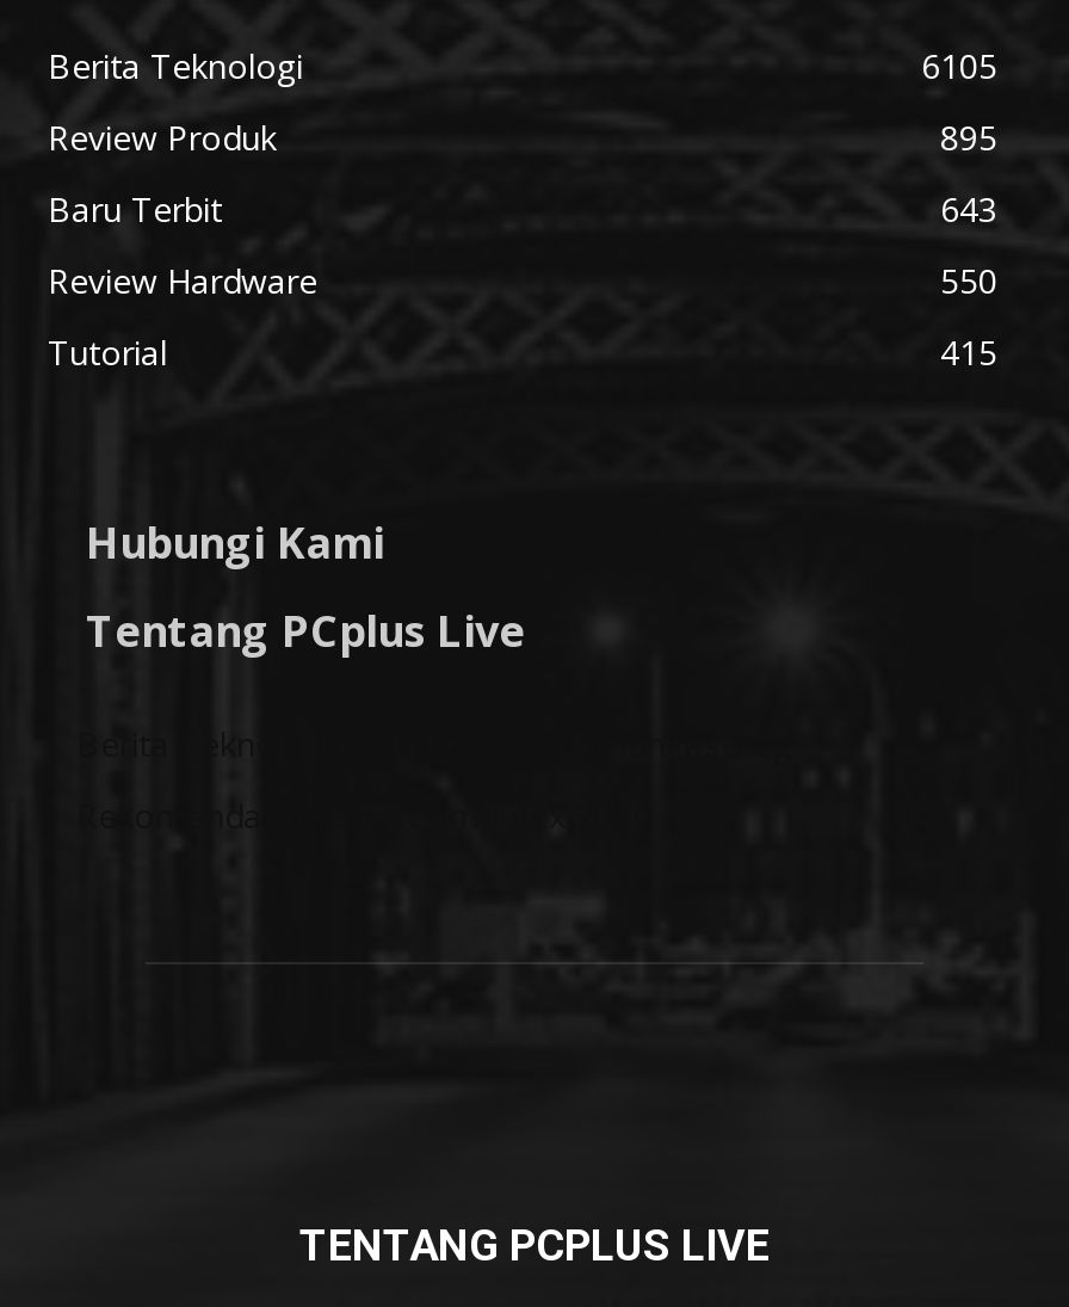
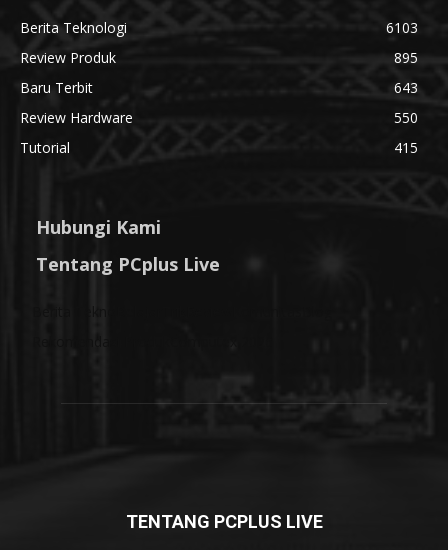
[921,42,997,88] 6105 -> [386,18,418,37] 6103

